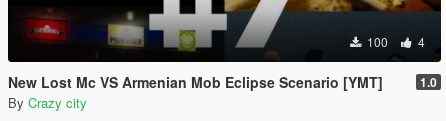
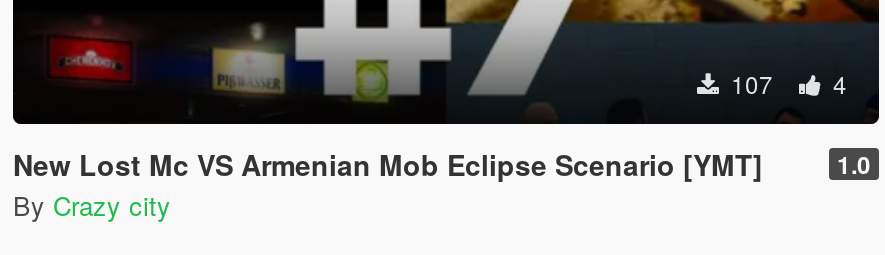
[364,33,425,50] 100 4 -> [725,66,847,100] 107 4

